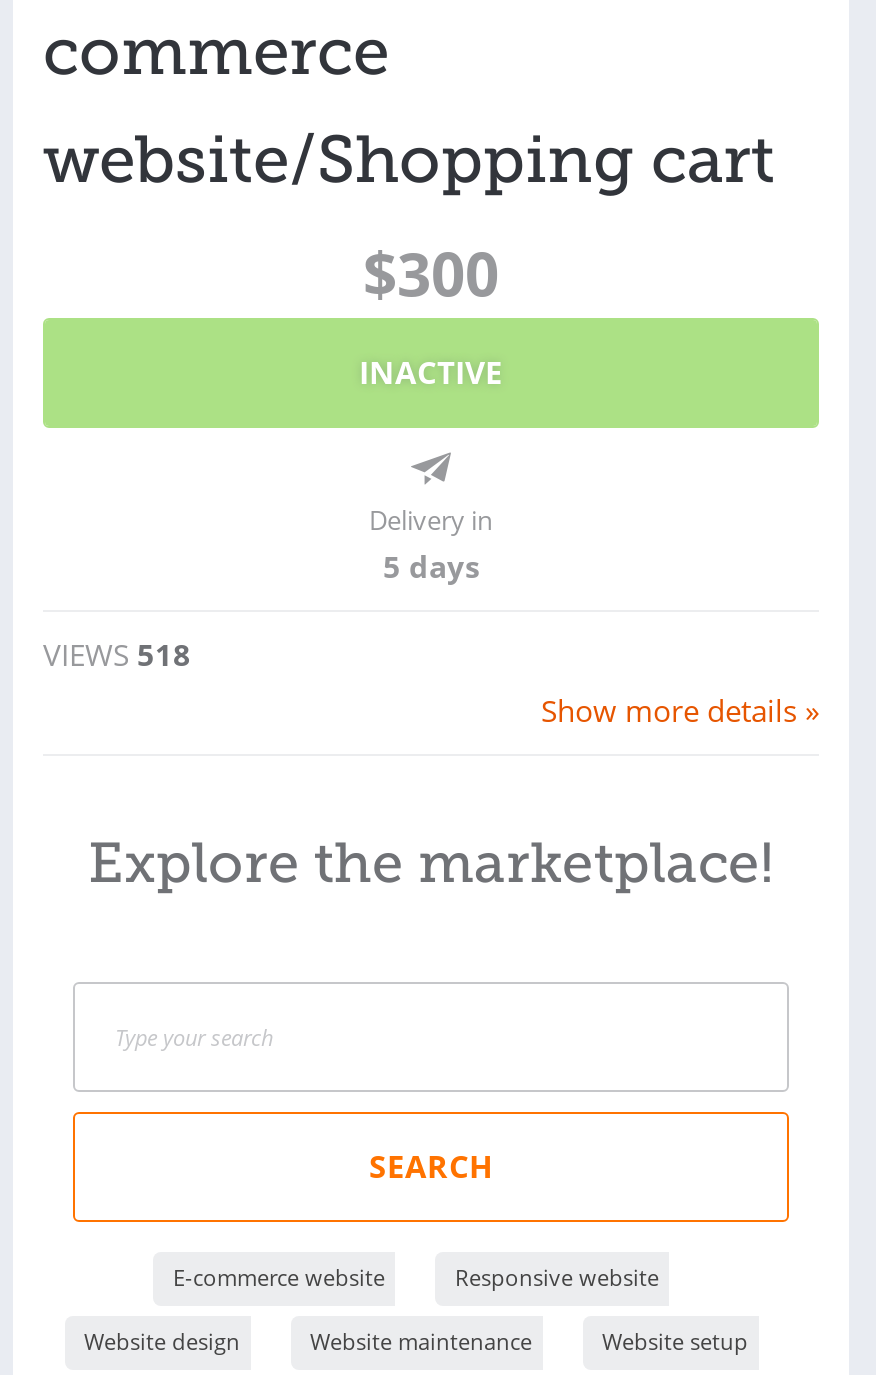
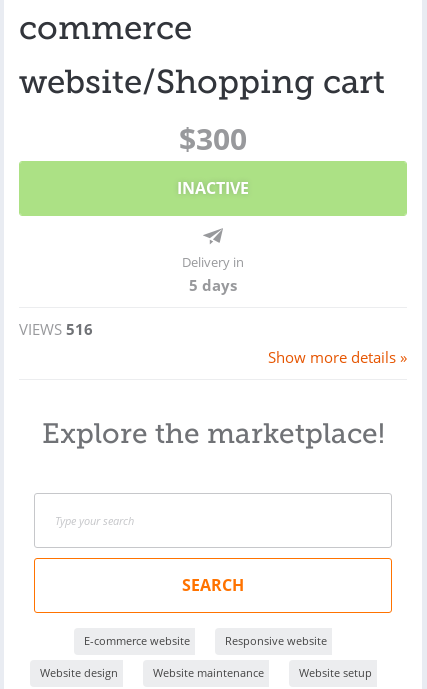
[43,634,191,674] VIEWS 518 -> [19,319,93,339] VIEWS 516

